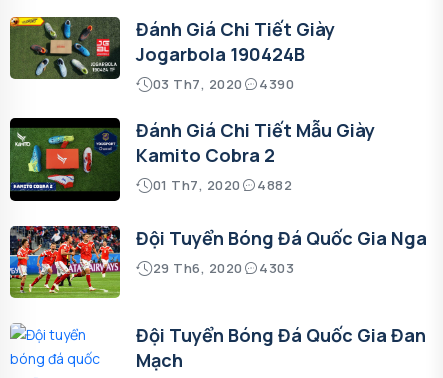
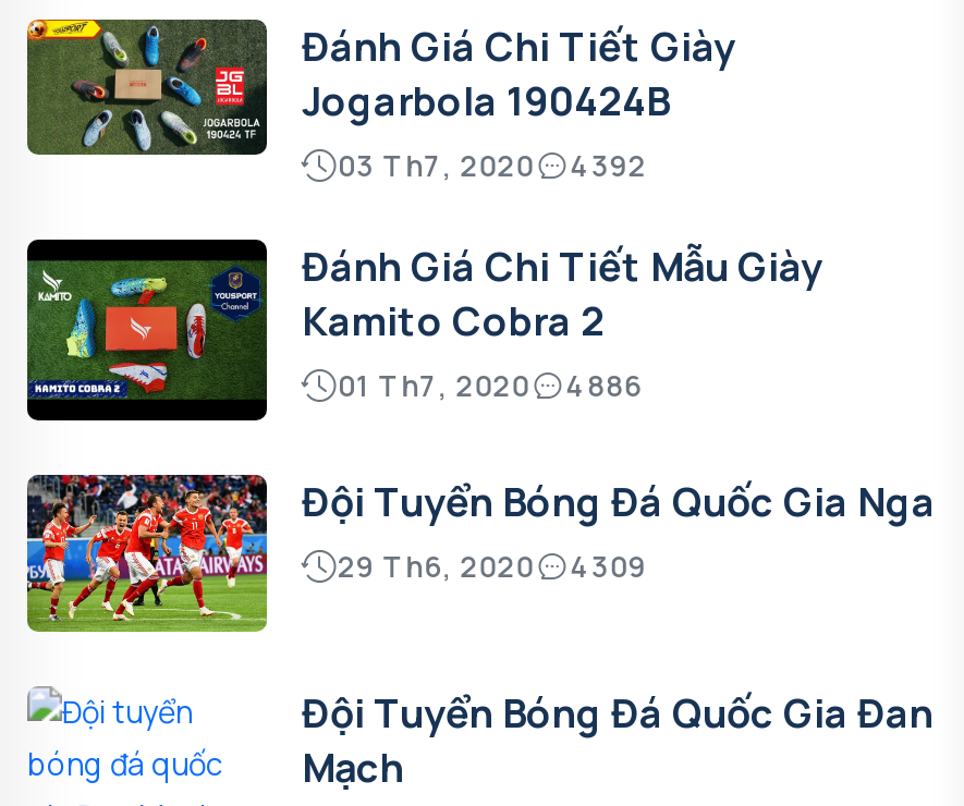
[152,75,294,93] 03 Th7, 2020 4390 -> [338,146,647,185] 03 Th7, 2020 4392
[152,176,292,194] 01 Th7, 2020 4882 -> [338,366,642,405] 01 Th7, 2020 4886
[152,259,294,277] 29 Th6, 2020 4303 -> [338,546,647,585] 29 Th6, 2020 4309

